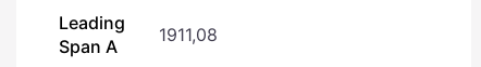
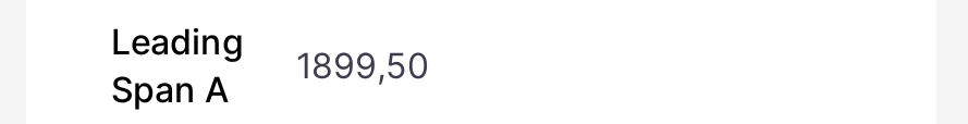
[159,23,218,45] 1911,08 -> [296,43,429,86] 1899,50

